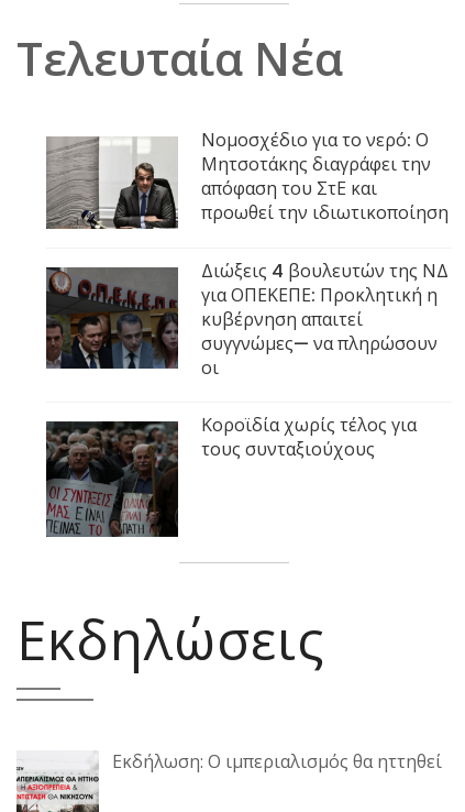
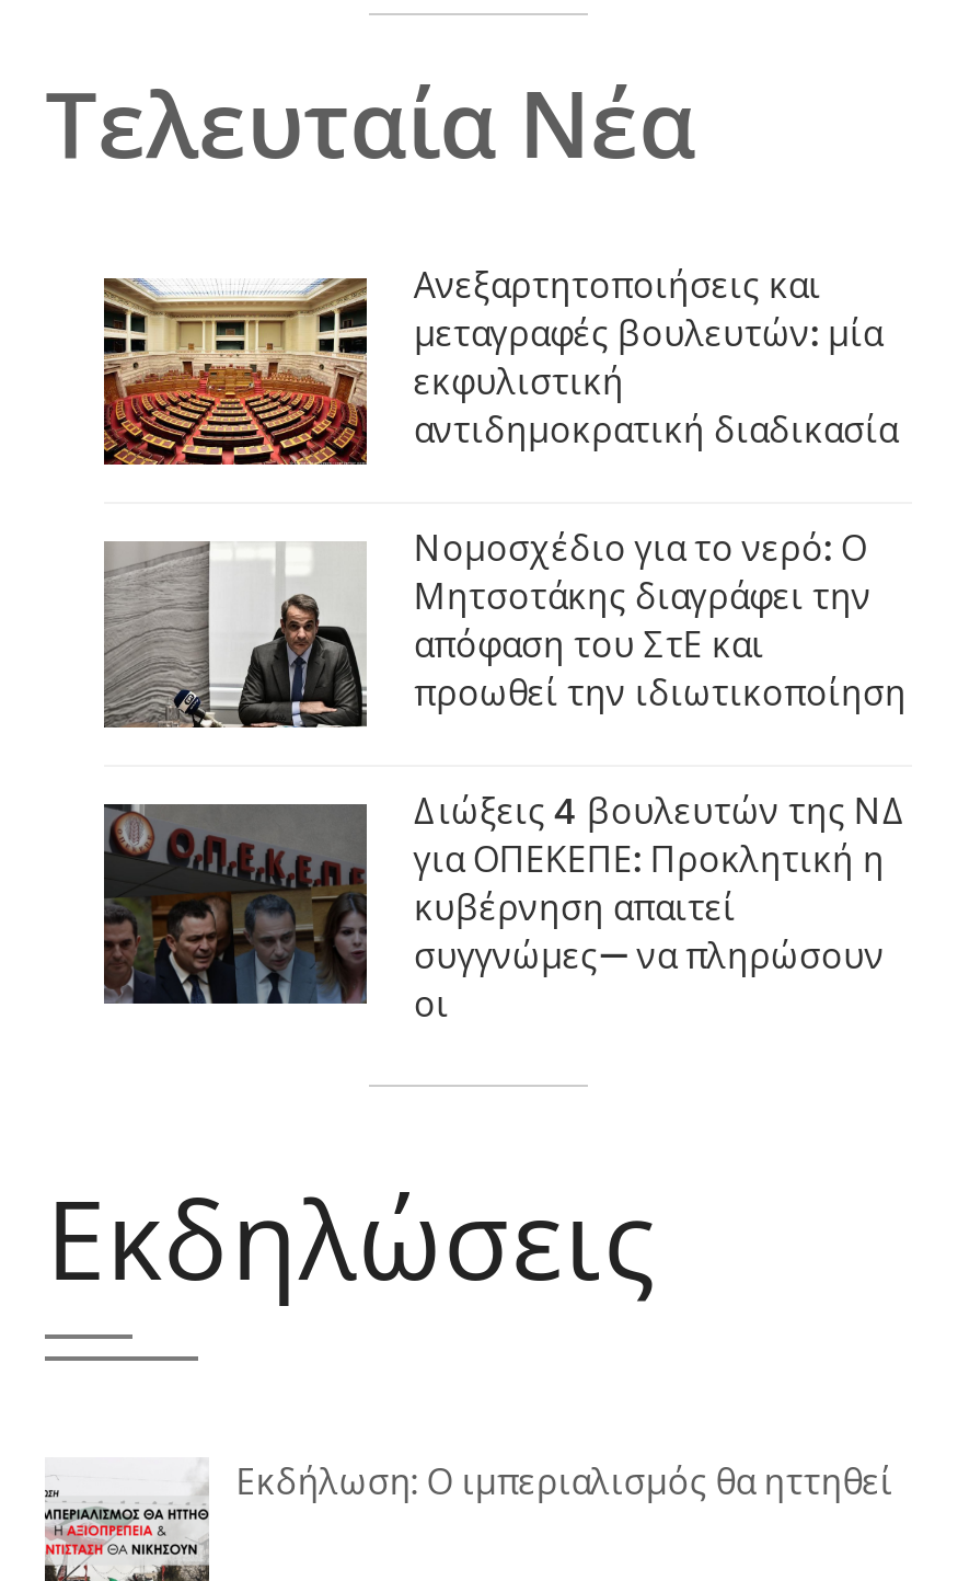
none -> [102,261,898,466] [image] | Ανεξαρτητοποιήσεις και | μεταγραφές βουλευτών: μία | εκφυλιστική | αντιδημοκρατική διαδικασία
moved [45,127,449,381] -> [102,524,906,1029]: [image] | Νομοσχέδιο για το νερό: Ο | Μητσοτάκης διαγράφει την | ... | συγγνώμες— να πληρώσουν | οι
[45,413,417,538] [image] | Κοροϊδία χωρίς τέλος για | τους συνταξιούχους -> none

